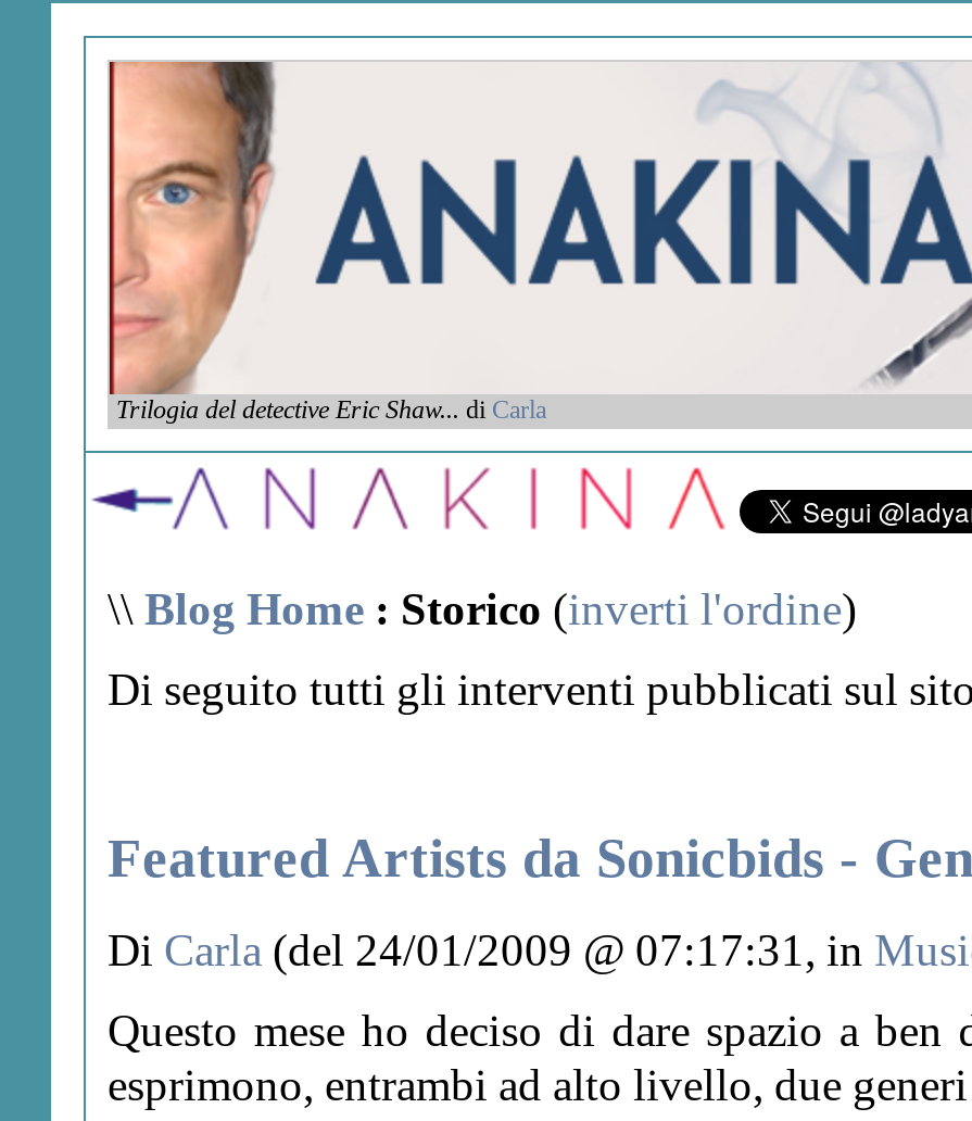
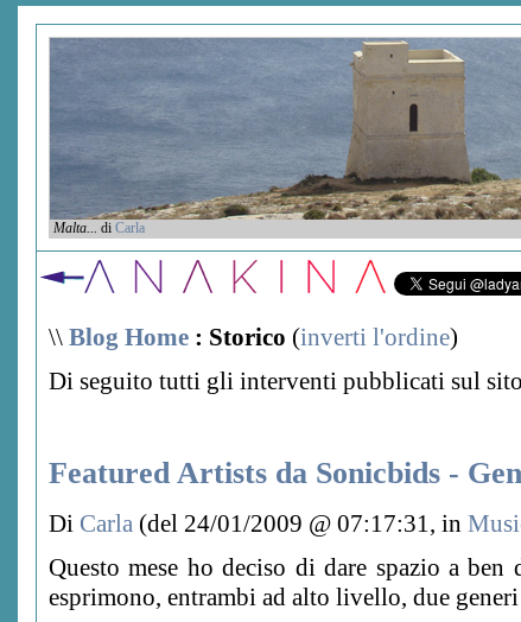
[108,60,965,425] [image] | Trilogia del detective Eric Shaw... di Carla -> [49,37,517,236] [image] | Malta... di Carla

